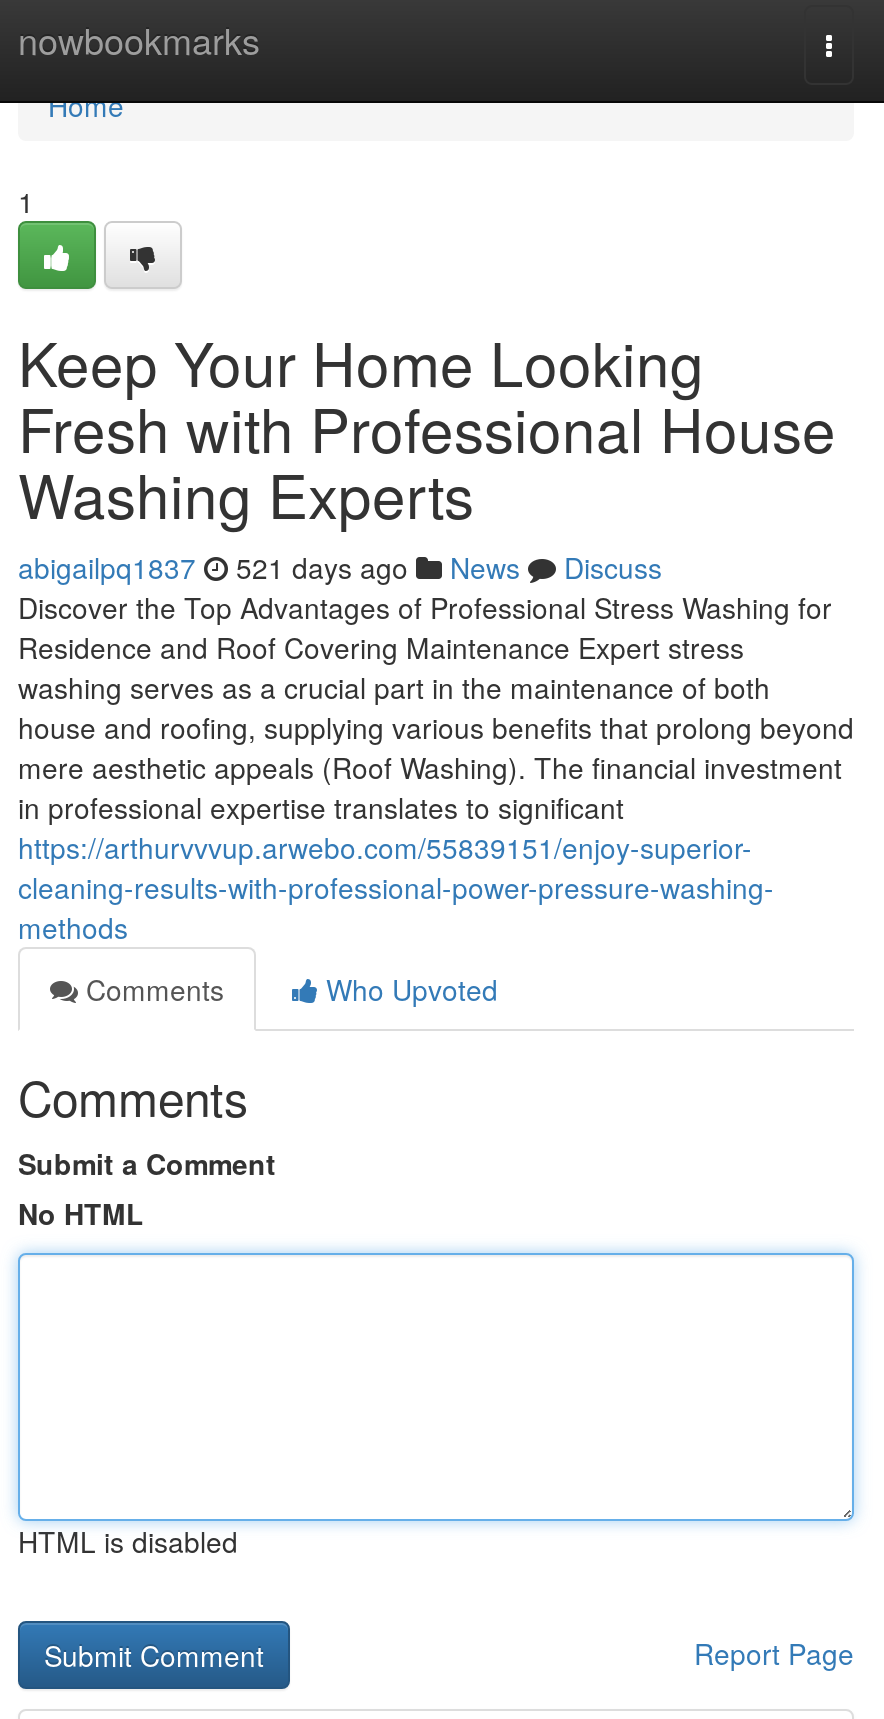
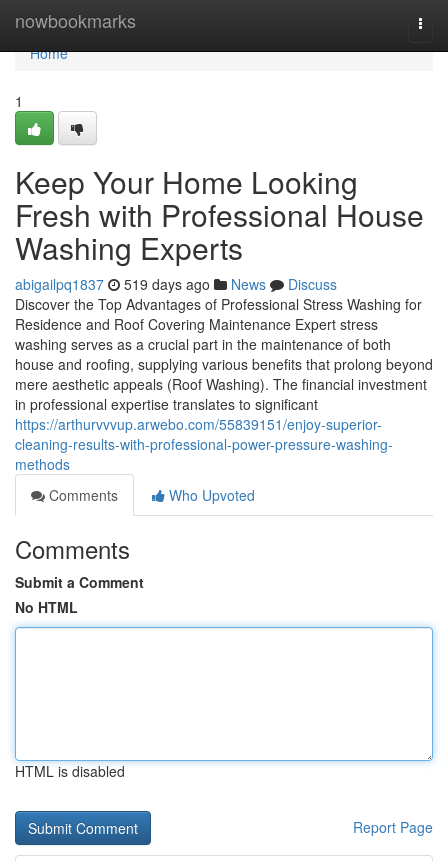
[18,547,662,587] abigailpq1837 521 days ago News Discuss -> [15,274,337,294] abigailpq1837 519 days ago News Discuss

